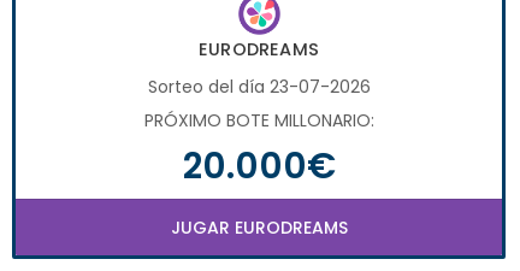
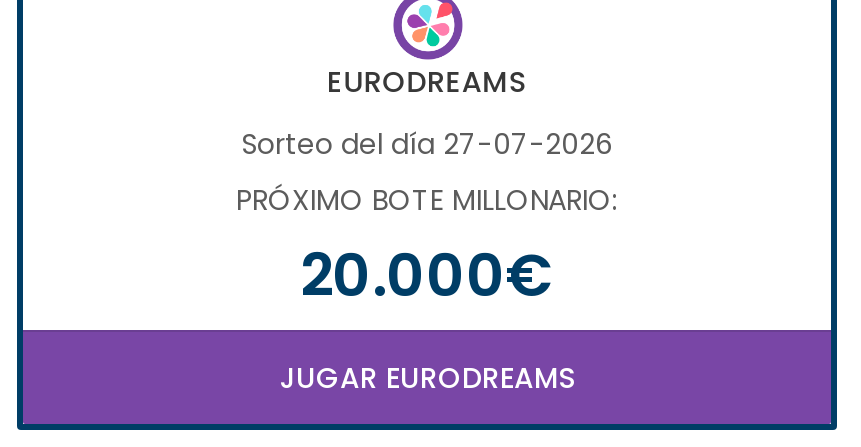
[147,75,370,99] Sorteo del día 23-07-2026 -> [241,124,613,164] Sorteo del día 27-07-2026

